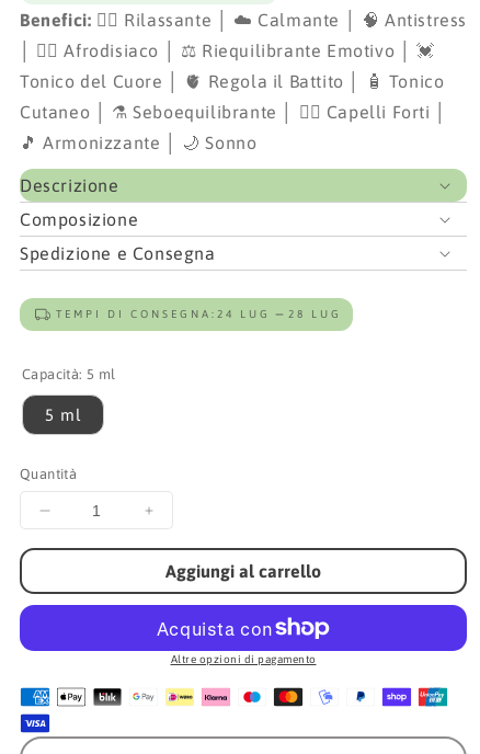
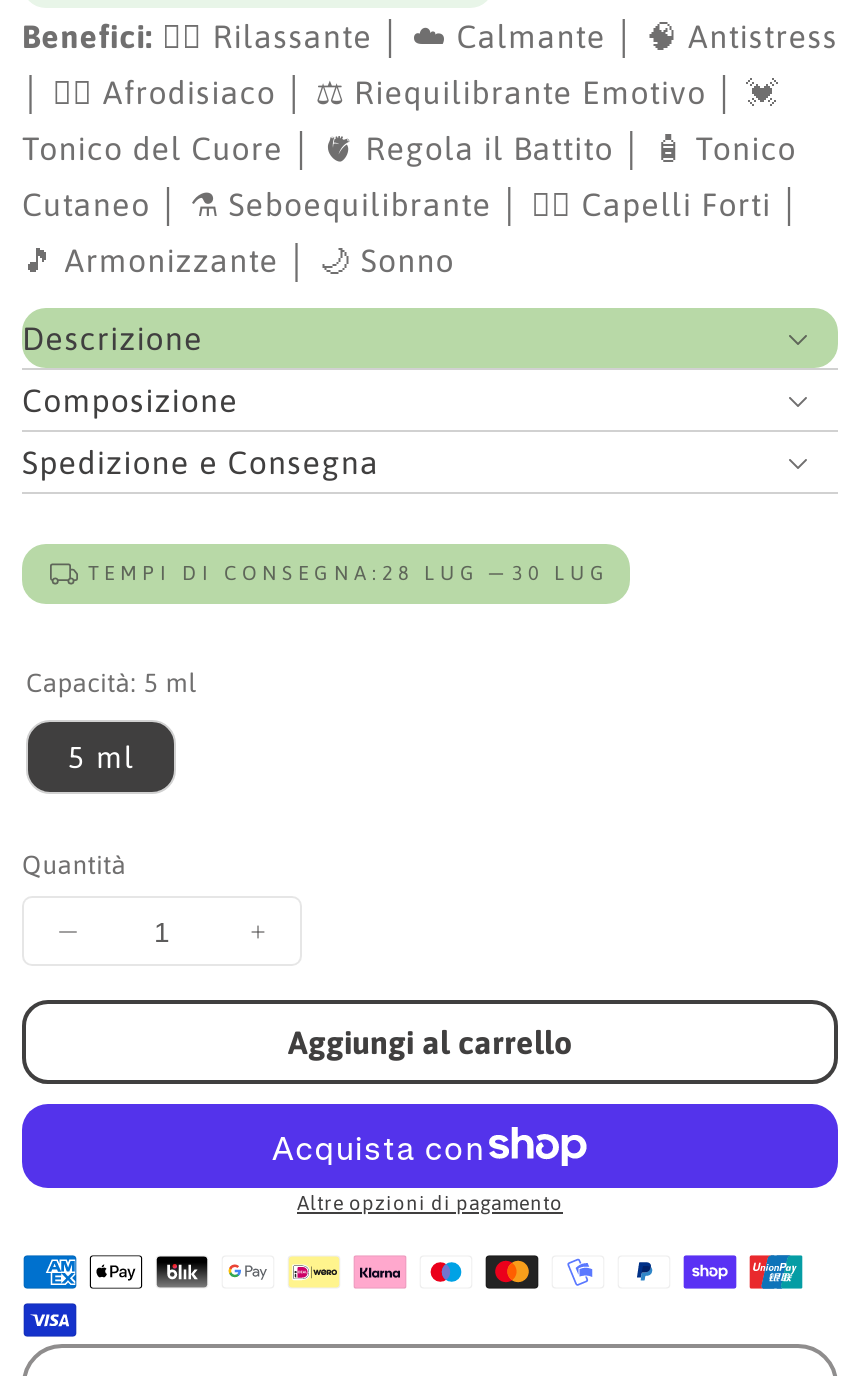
[56,308,271,320] TEMPI DI CONSEGNA: 24 LUG -> [88,563,480,585] TEMPI DI CONSEGNA: 28 LUG
[288,308,342,320] 28 LUG -> [512,563,610,585] 30 LUG

